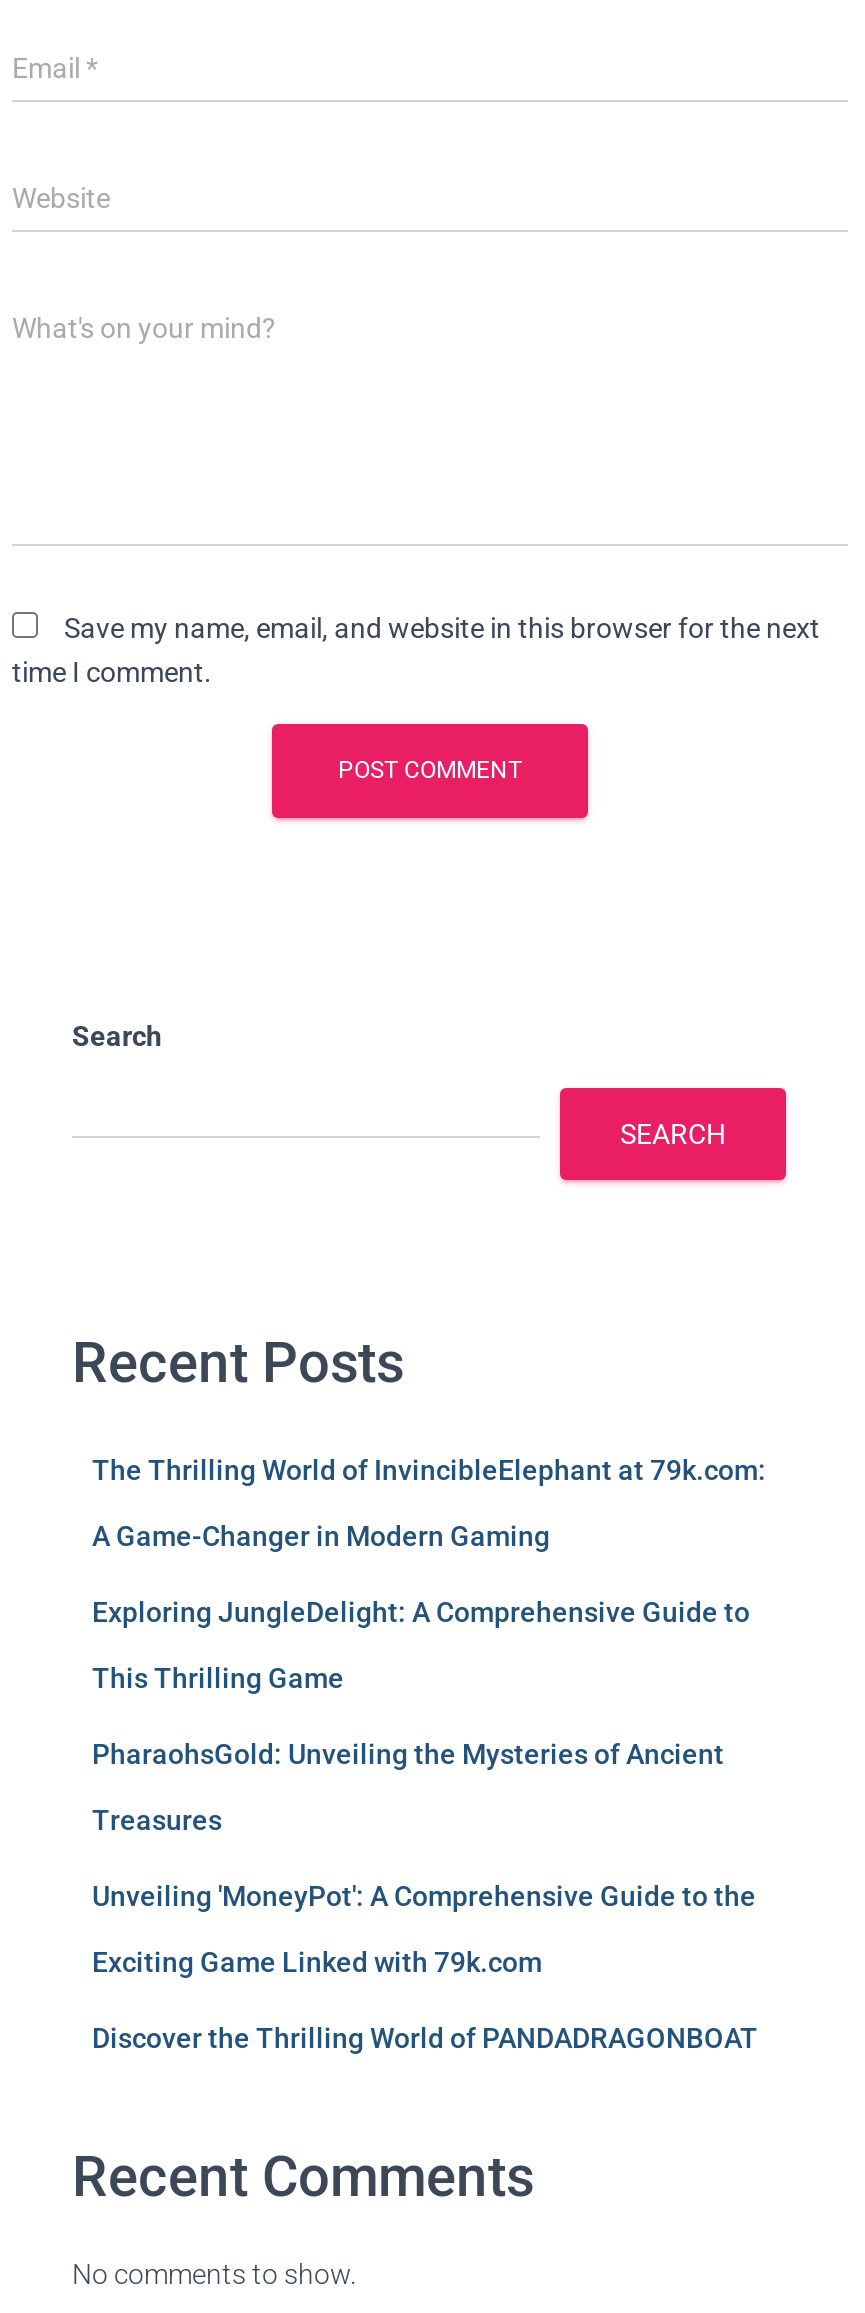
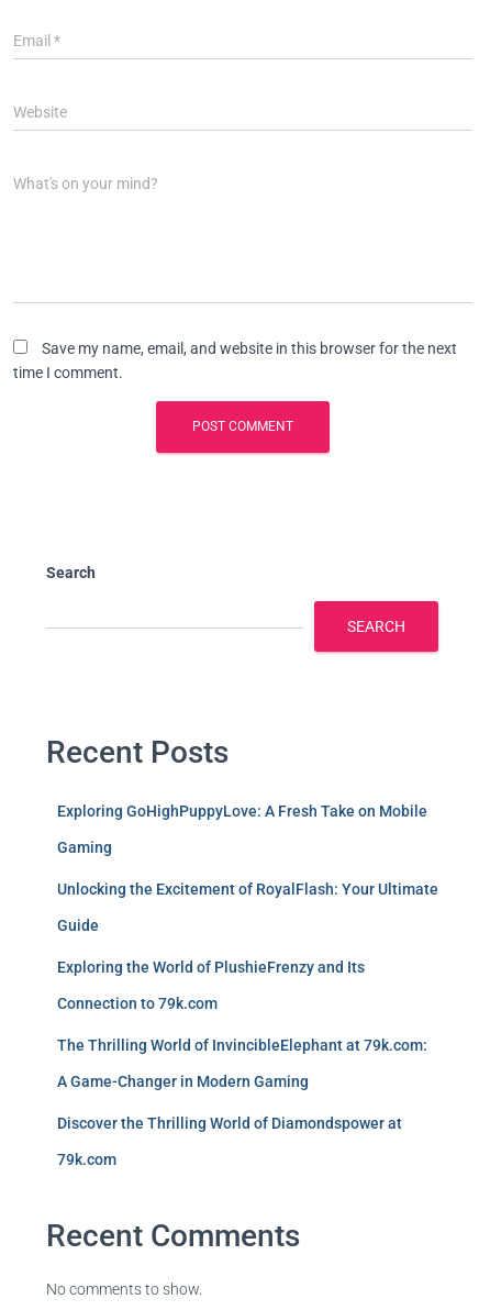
none -> [57,802,438,1012] Exploring GoHighPuppyLove: A Fresh Take on Mobile | Gaming | Unlocking the Excitement of RoyalFlash: Your Ultimate | Guide | Exploring the World of PlushieFrenzy and Its | Connection to 79k.com
moved [92,1454,766,1552] -> [57,1036,427,1090]: The Thrilling World of InvincibleElephant at 79k.com: | A Game-Changer in Modern Gaming
[92,1596,758,2054] Exploring JungleDelight: A Comprehensive Guide to | This Thrilling Game | PharaohsGold: Unveiling the Mysteries of Ancient | Treasures | Unveiling 'MoneyPot': A Comprehensive Guide to the | Exciting Game Linked with 79k.com | Discover the Thrilling World of PANDADRAGONBOAT -> [57,1114,402,1168] Discover the Thrilling World of Diamondspower at | 79k.com

